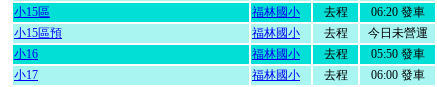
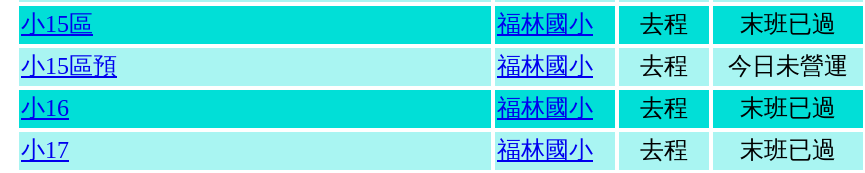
[370,5,424,19] 06:20 發車 -> [740,10,836,38] 末班已過
[370,47,424,61] 05:50 發車 -> [740,94,836,122] 末班已過
[370,68,424,82] 06:00 發車 -> [740,136,836,164] 末班已過

